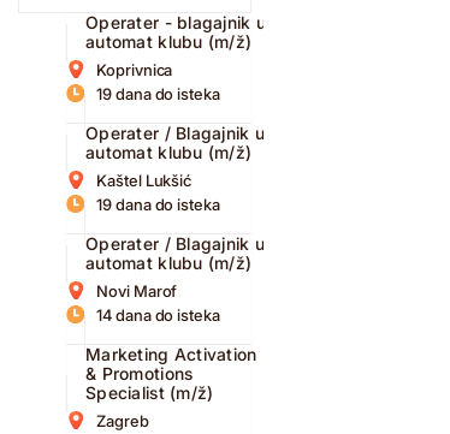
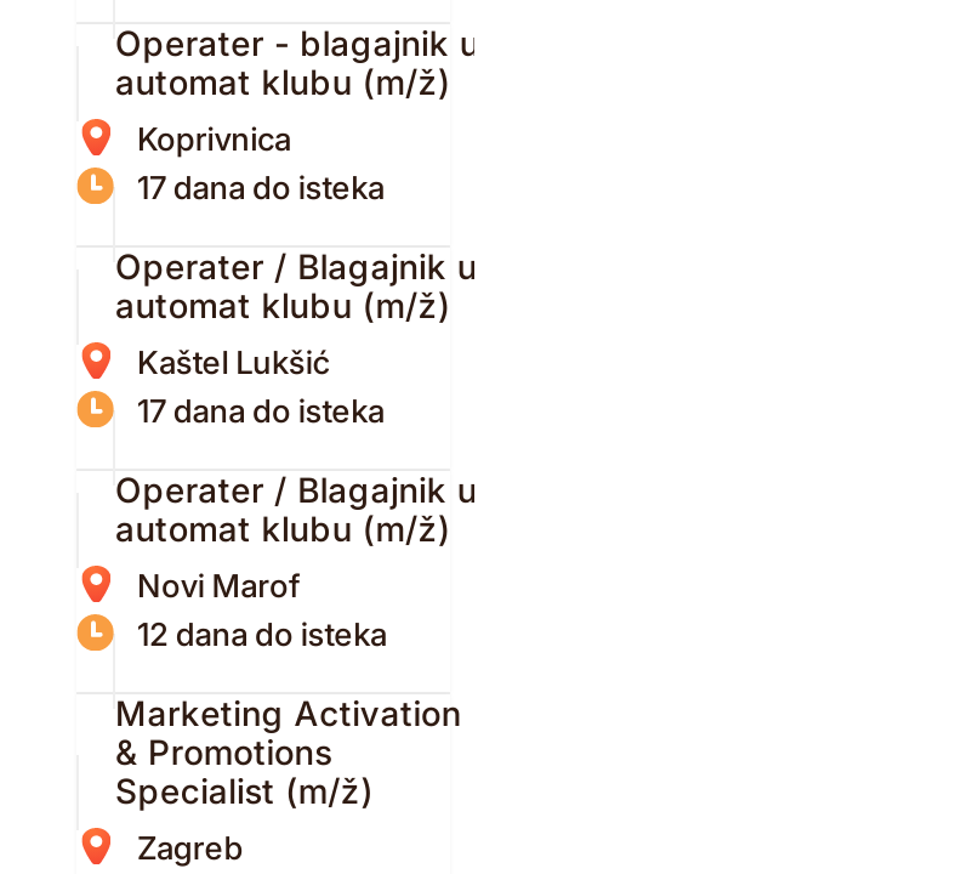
[96,84,220,104] 19 dana do isteka -> [137,168,385,207] 17 dana do isteka
[96,195,220,214] 19 dana do isteka -> [137,391,385,430] 17 dana do isteka
[96,306,220,325] 14 dana do isteka -> [137,615,387,654] 12 dana do isteka

